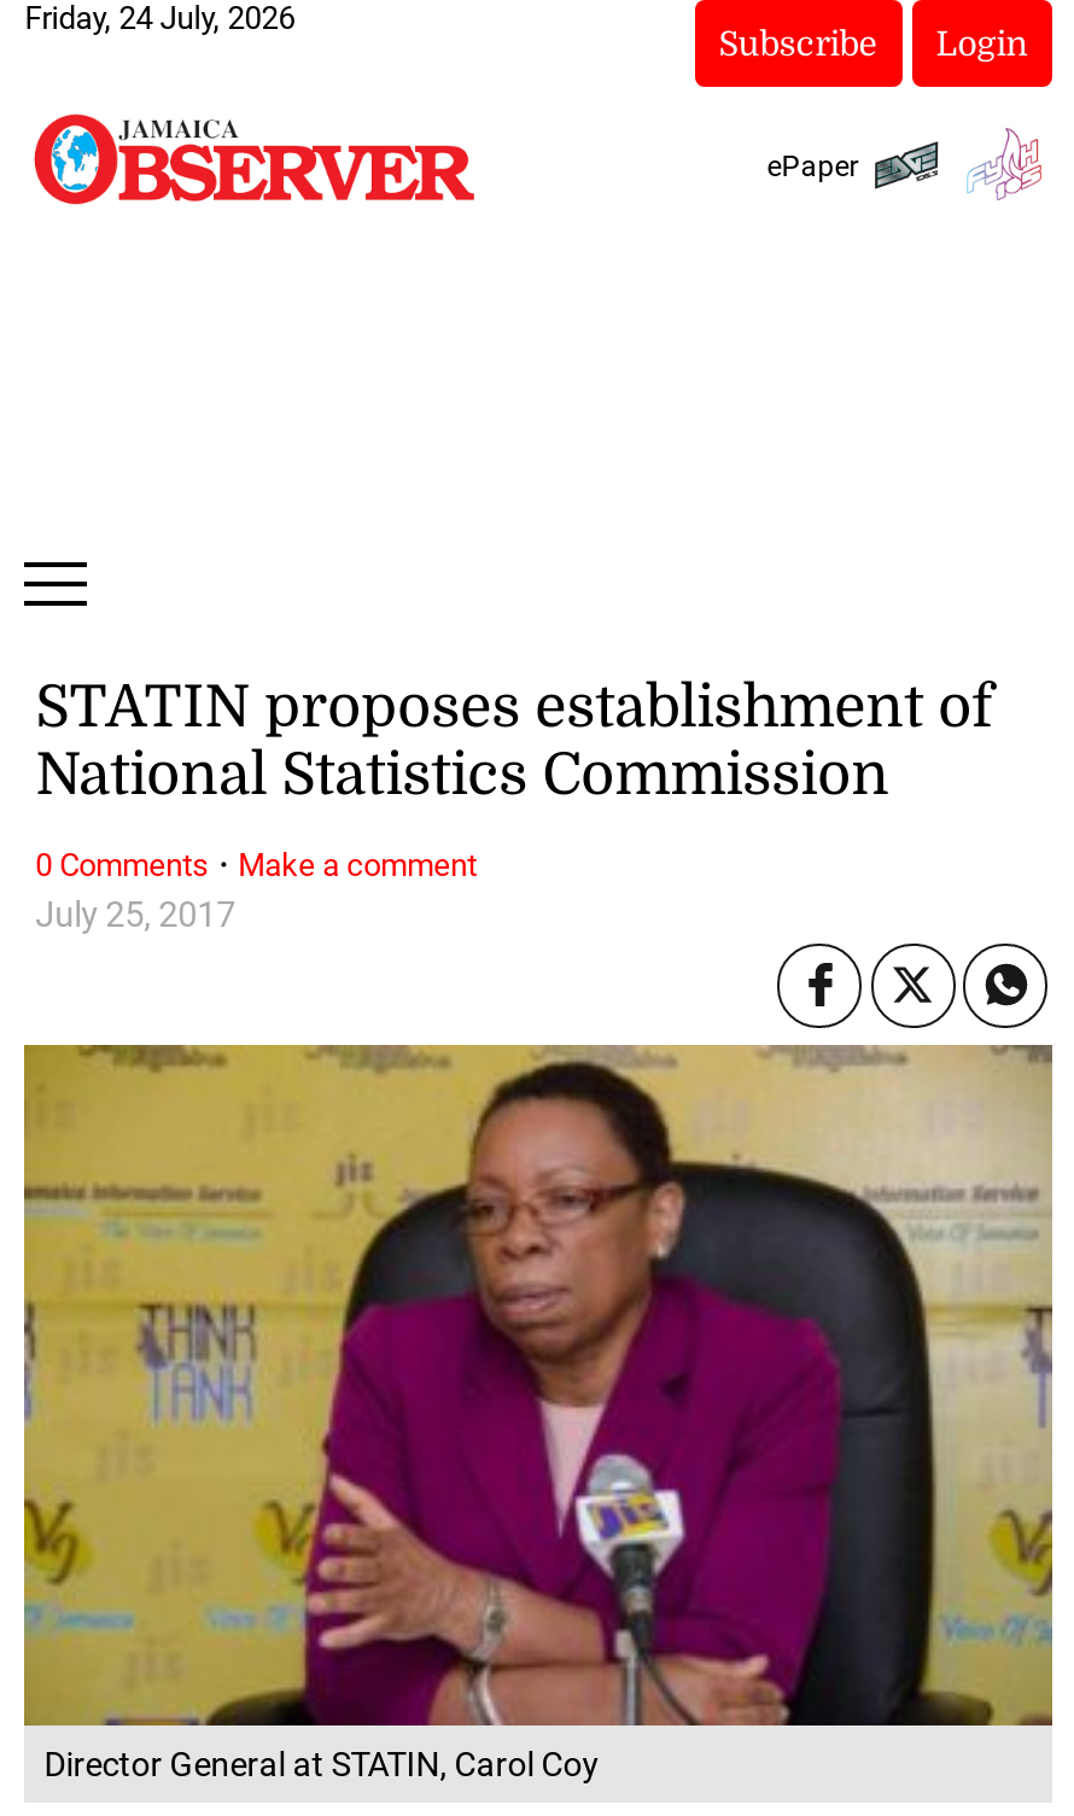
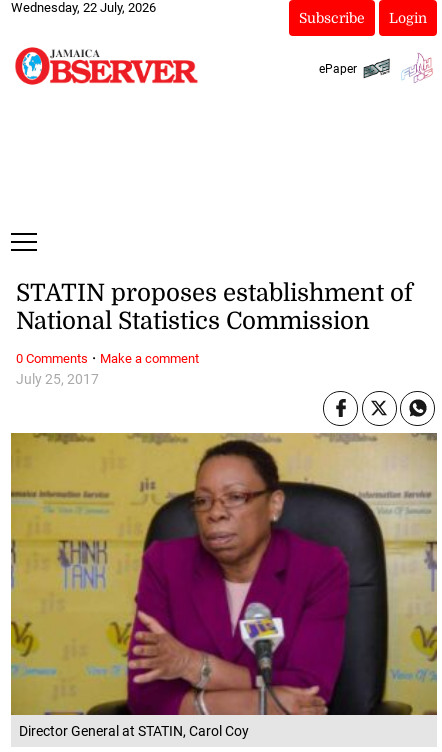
[25,0,295,36] Friday, 24 July, 2026 -> [11,0,156,15] Wednesday, 22 July, 2026

